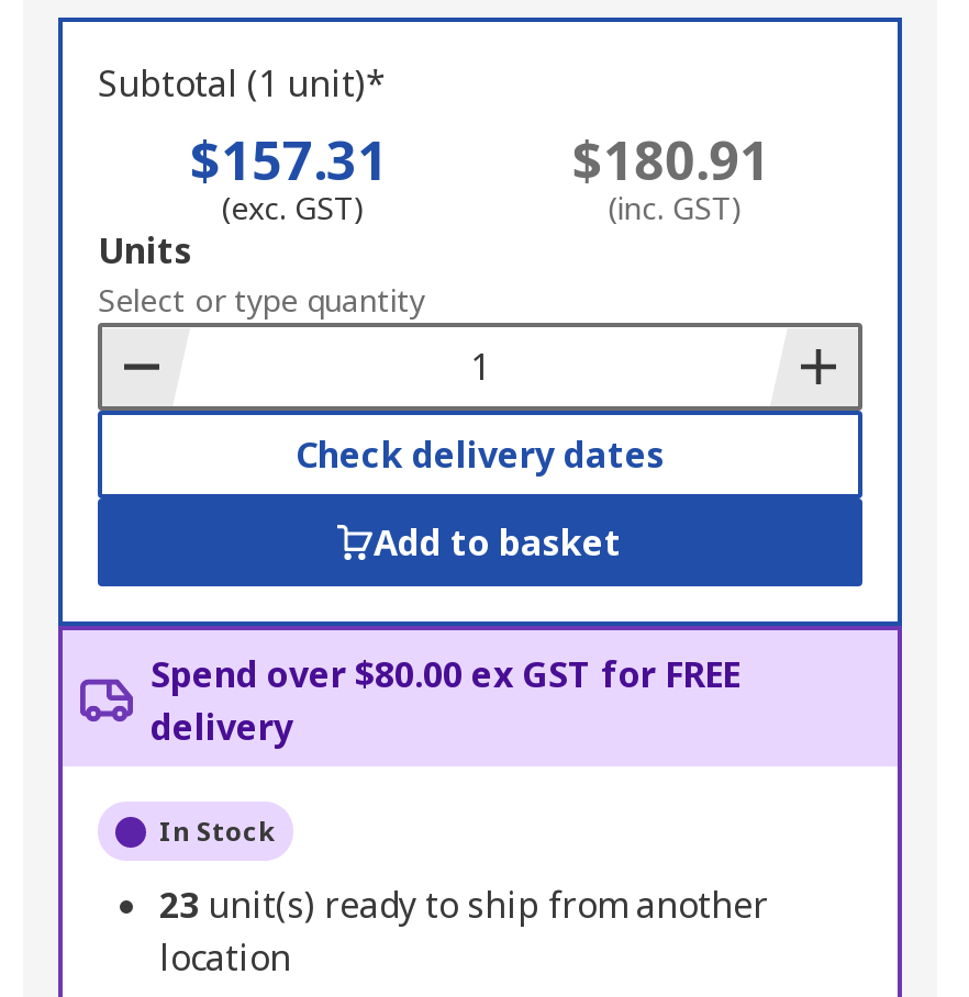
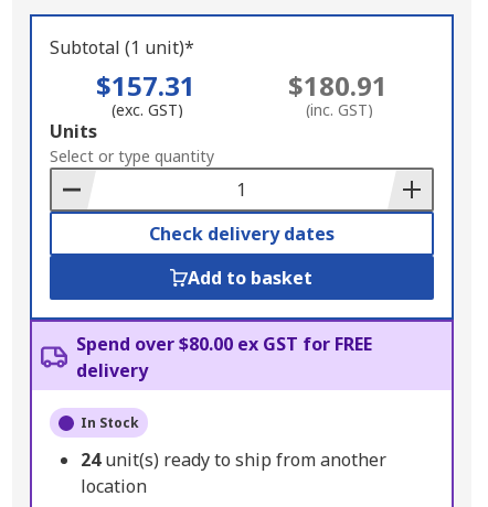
[159,882,768,930] 23 unit(s) ready to ship from another -> [81,448,386,472] 24 unit(s) ready to ship from another

